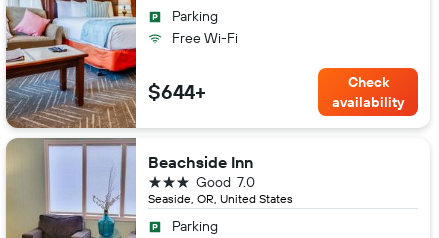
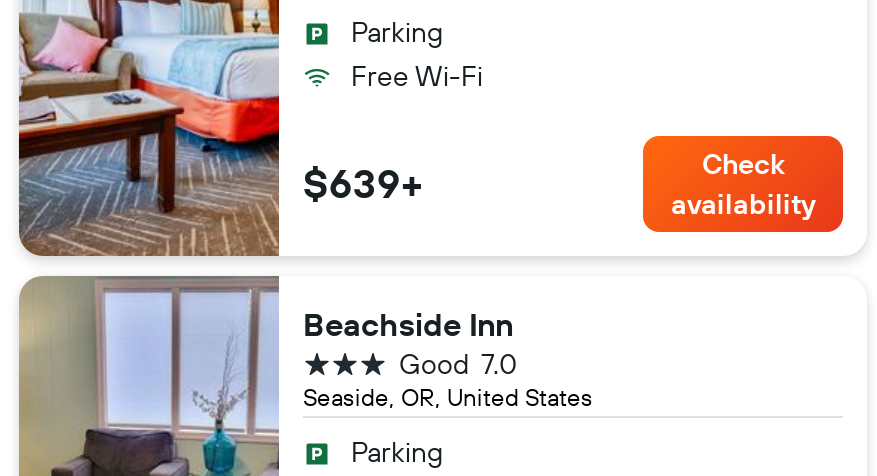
[148,79,206,104] $644+ -> [303,158,423,208] $639+

